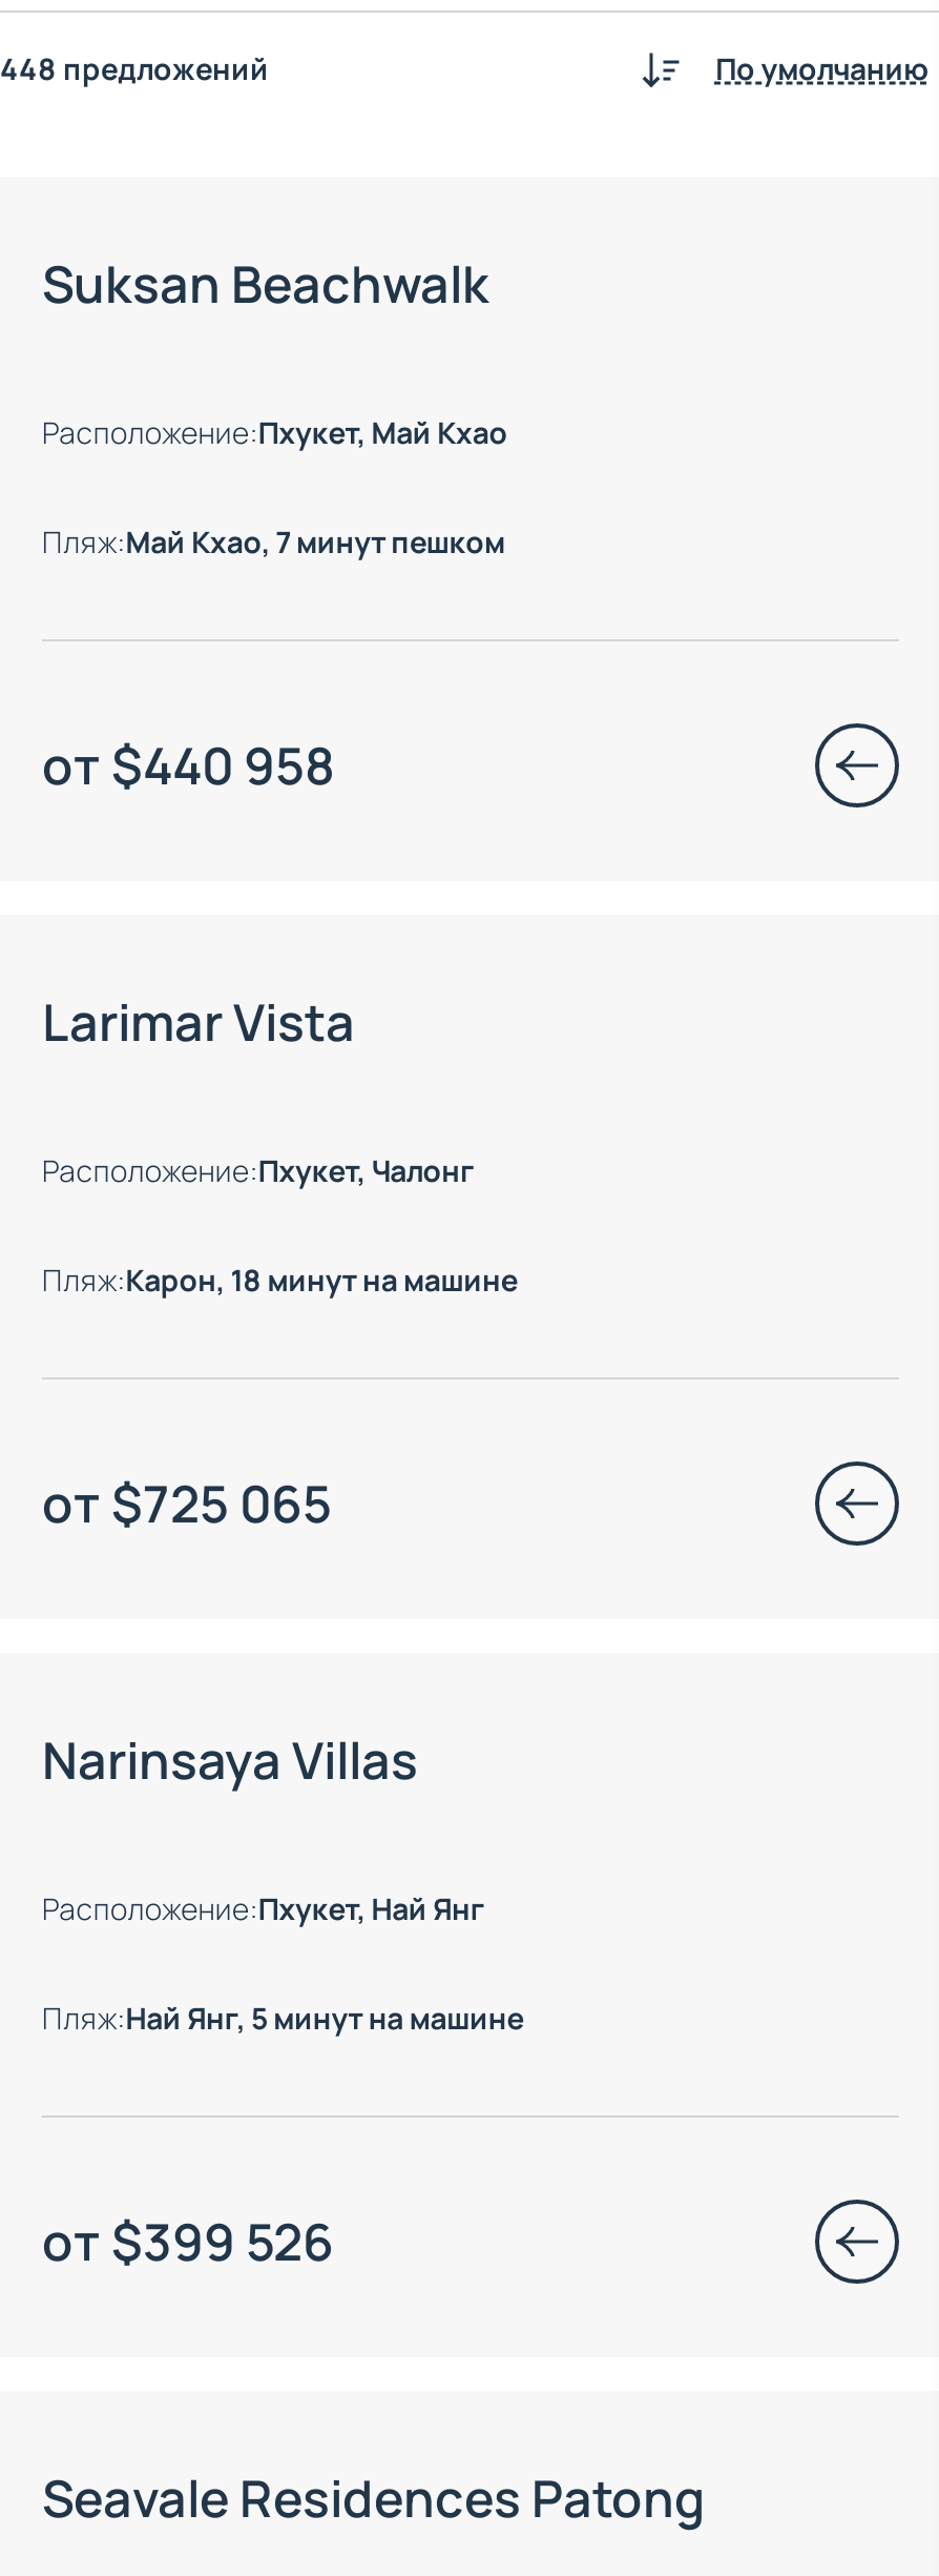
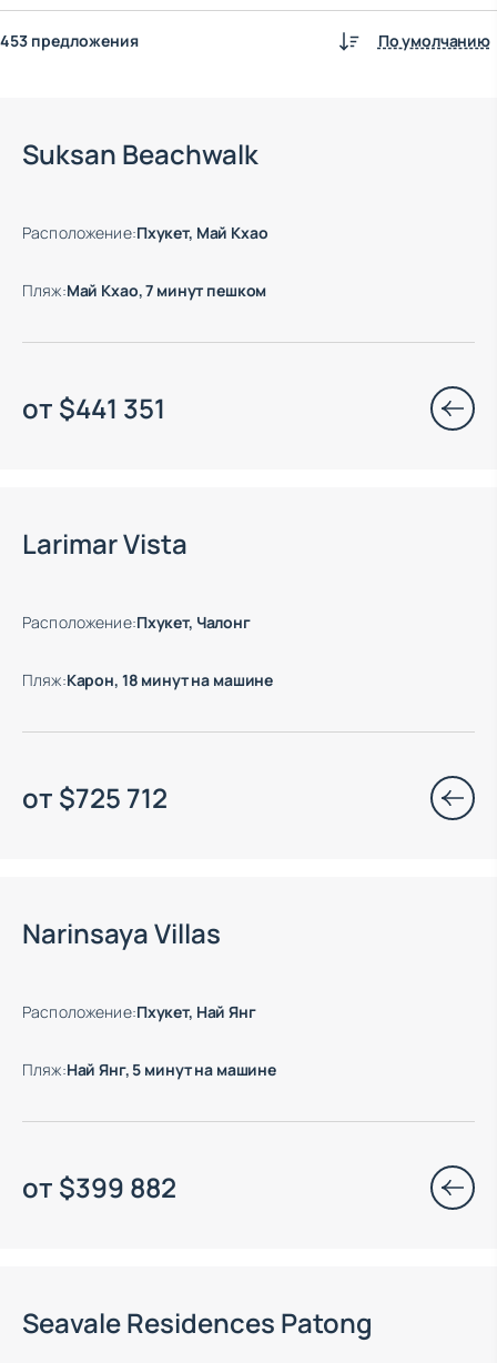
[0,49,269,89] 448 предложений -> [0,30,139,51] 453 предложения
[42,730,334,799] от $440 958 -> [22,390,165,426] от $441 351
[42,1467,332,1537] от $725 065 -> [22,779,168,816] от $725 712
[42,2205,334,2274] от $399 526 -> [22,1168,176,1205] от $399 882

